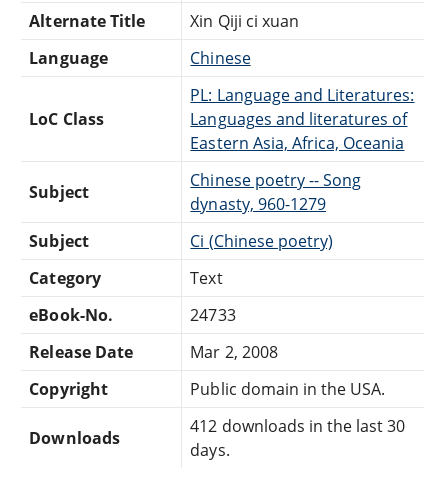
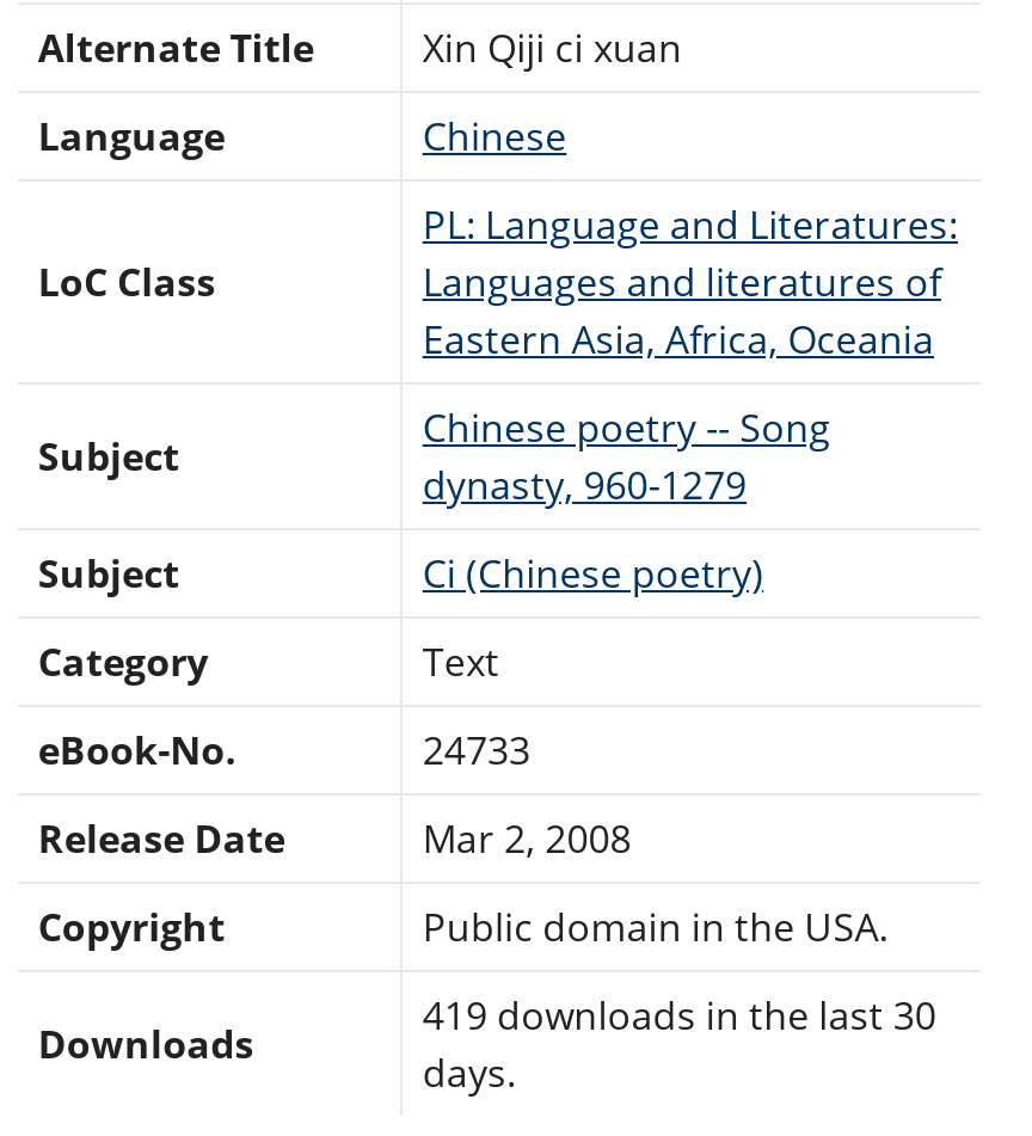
[190,415,405,437] 412 downloads in the last 30 -> [423,988,936,1041] 419 downloads in the last 30

